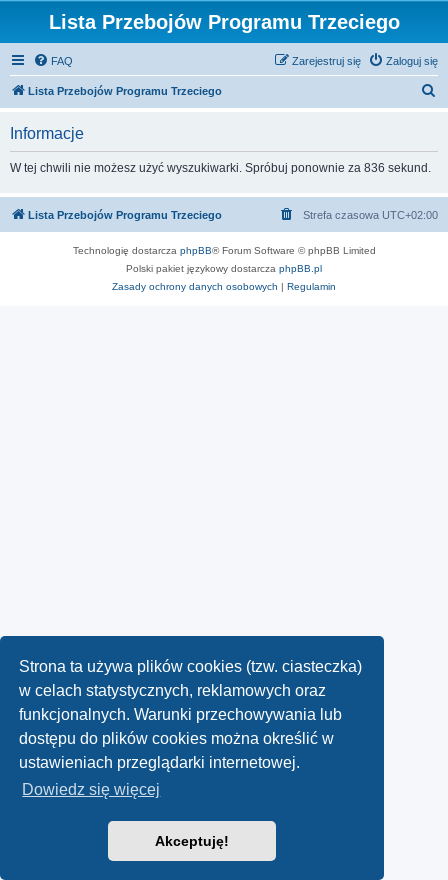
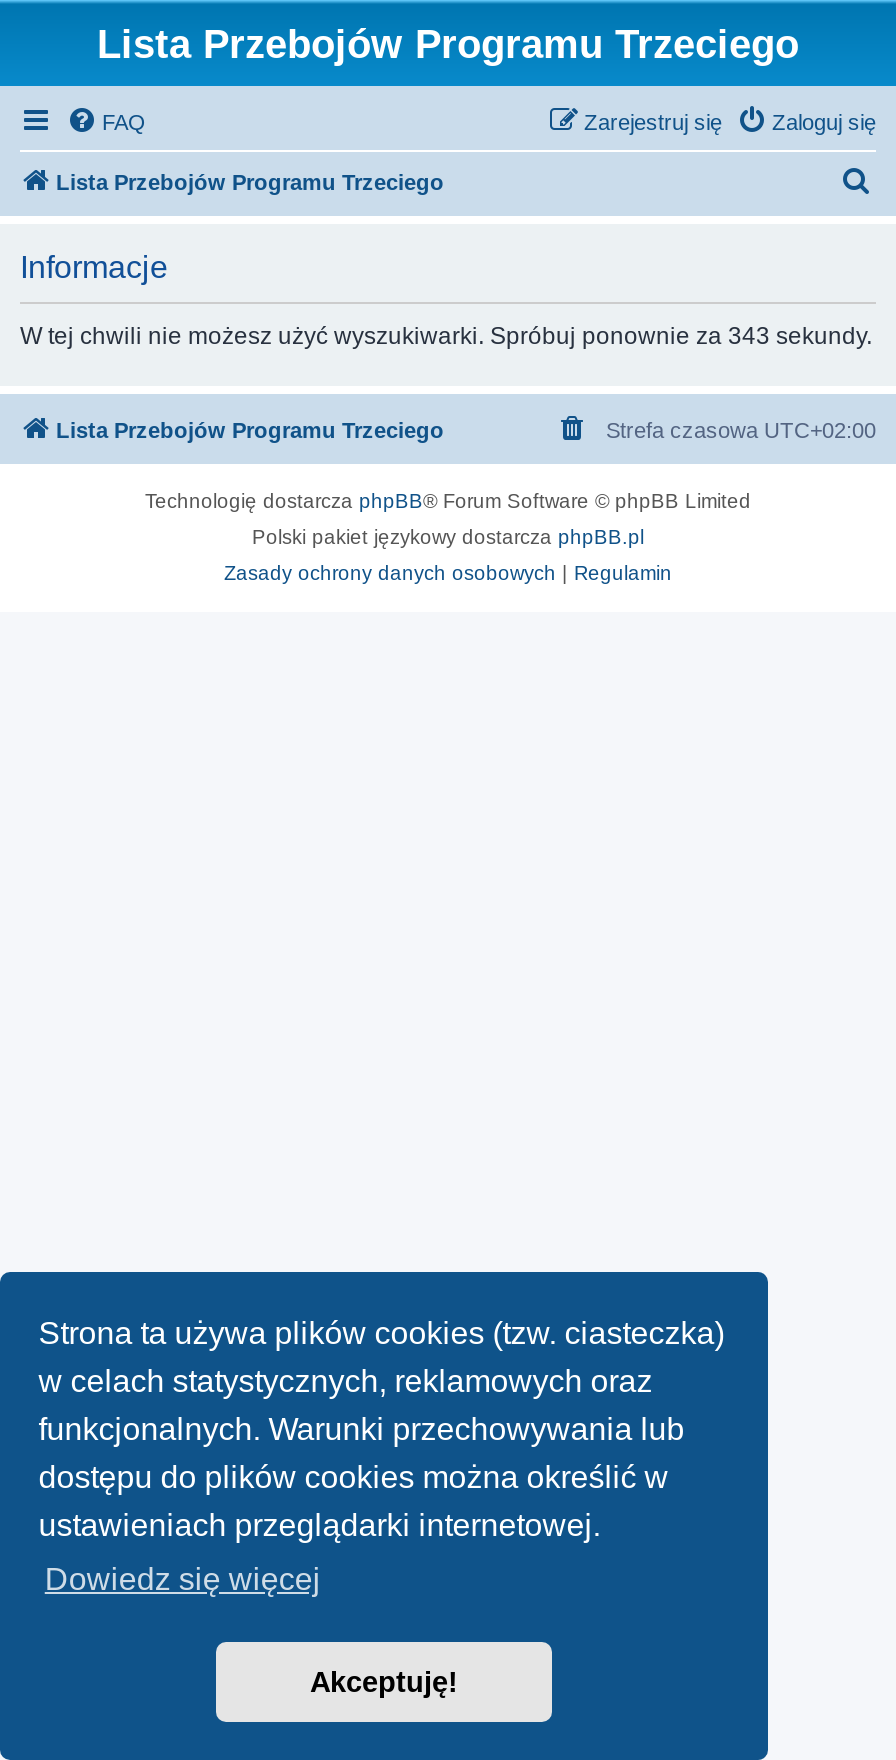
[10,161,431,175] W tej chwili nie możesz użyć wyszukiwarki. Spróbuj ponownie za 836 sekund. -> [20,322,872,350] W tej chwili nie możesz użyć wyszukiwarki. Spróbuj ponownie za 343 sekundy.

